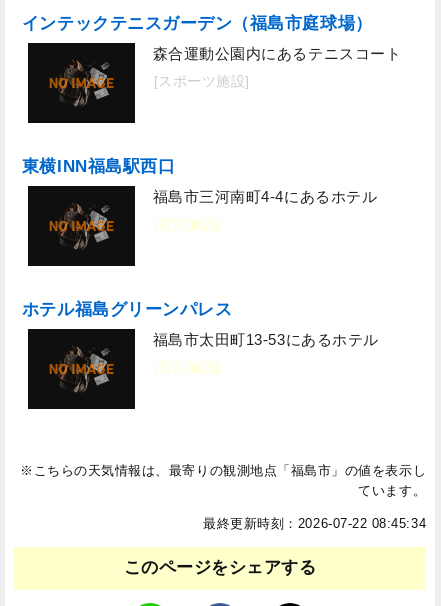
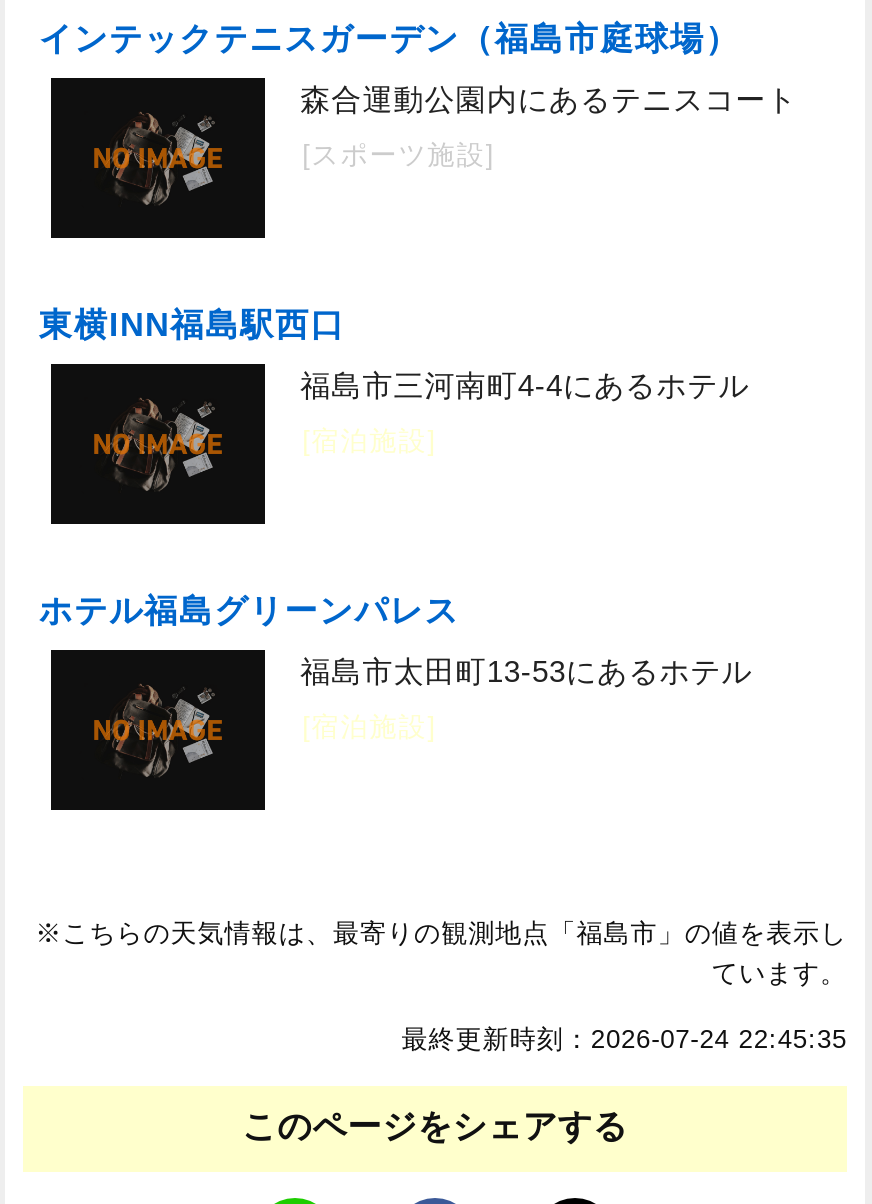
[203,516,426,531] 最終更新時刻：2026-07-22 08:45:34 -> [401,1024,847,1054] 最終更新時刻：2026-07-24 22:45:35

